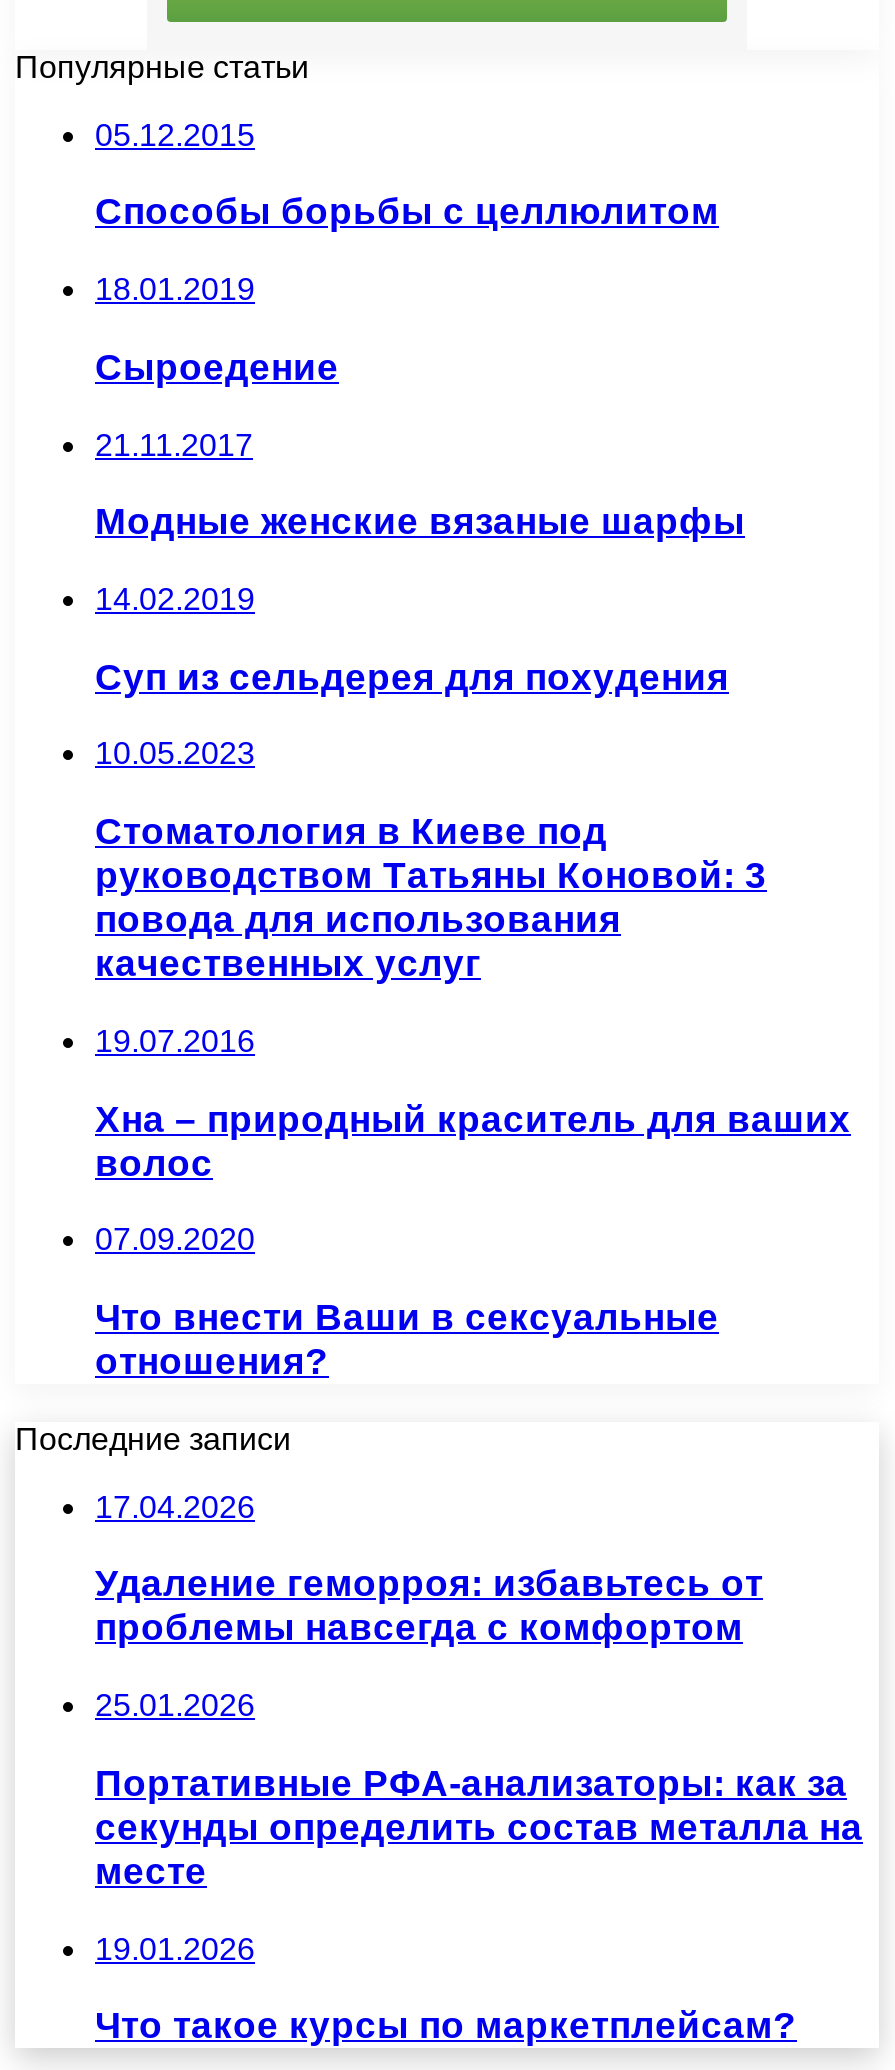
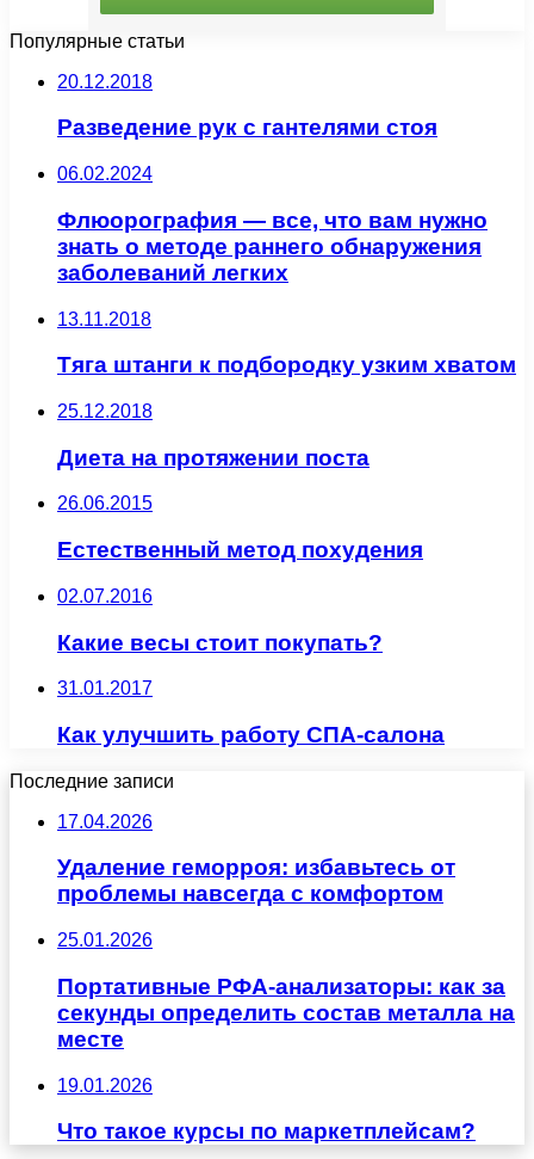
[95,117,255,151] 05.12.2015 -> [57,71,153,92] 20.12.2018
[95,191,719,233] Способы борьбы с целлюлитом -> [57,115,437,140] Разведение рук с гантелями стоя
[95,272,255,306] 18.01.2019 -> [57,164,153,184] 06.02.2024
[95,346,339,388] Сыроедение -> [57,207,488,285] Флюорография — все, что вам нужно | знать о методе раннего обнаружения | заболеваний легких
[95,427,253,461] 21.11.2017 -> [57,309,151,329] 13.11.2018
[95,501,745,543] Модные женские вязаные шарфы -> [57,352,516,378] Тяга штанги к подбородку узким хватом
[95,582,255,616] 14.02.2019 -> [57,401,153,421] 25.12.2018
[95,655,729,697] Суп из сельдерея для похудения -> [57,445,370,470] Диета на протяжении поста
[95,737,255,771] 10.05.2023 -> [57,493,153,514] 26.06.2015
[95,810,767,984] Стоматология в Киеве под | руководством Татьяны Коновой: 3 | повода для использования | качественных услуг -> [57,537,423,562] Естественный метод похудения
[95,1024,255,1058] 19.07.2016 -> [57,586,153,606] 02.07.2016
[95,1097,851,1183] Хна – природный краситель для ваших | волос -> [57,630,383,655] Какие весы стоит покупать?
[95,1223,255,1257] 07.09.2020 -> [57,678,153,699] 31.01.2017
[95,1296,719,1382] Что внести Ваши в сексуальные | отношения? -> [57,722,445,747] Как улучшить работу СПА-салона

